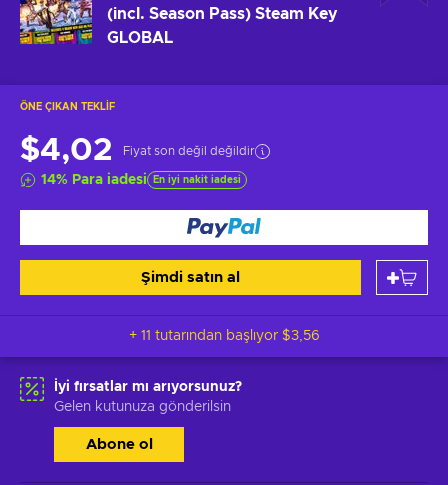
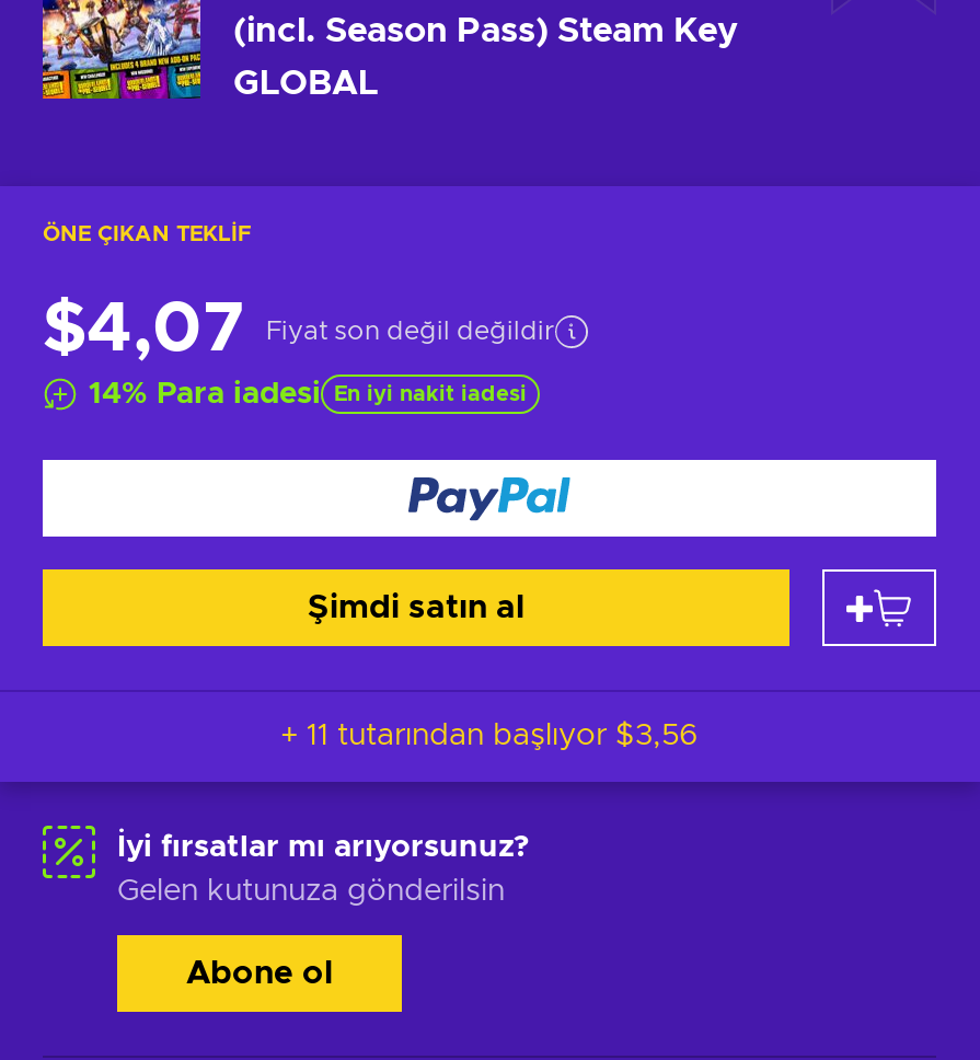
[20,135,255,167] $4,02 Fiyat son değil değildir -> [43,296,555,366] $4,07 Fiyat son değil değildir

